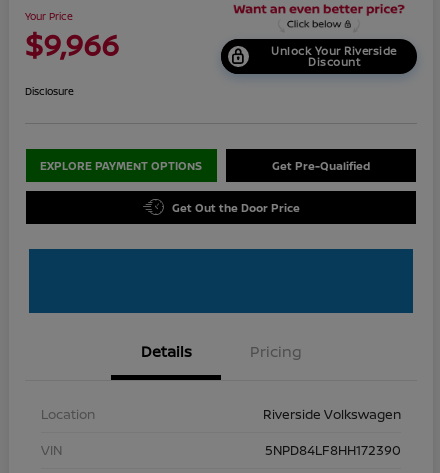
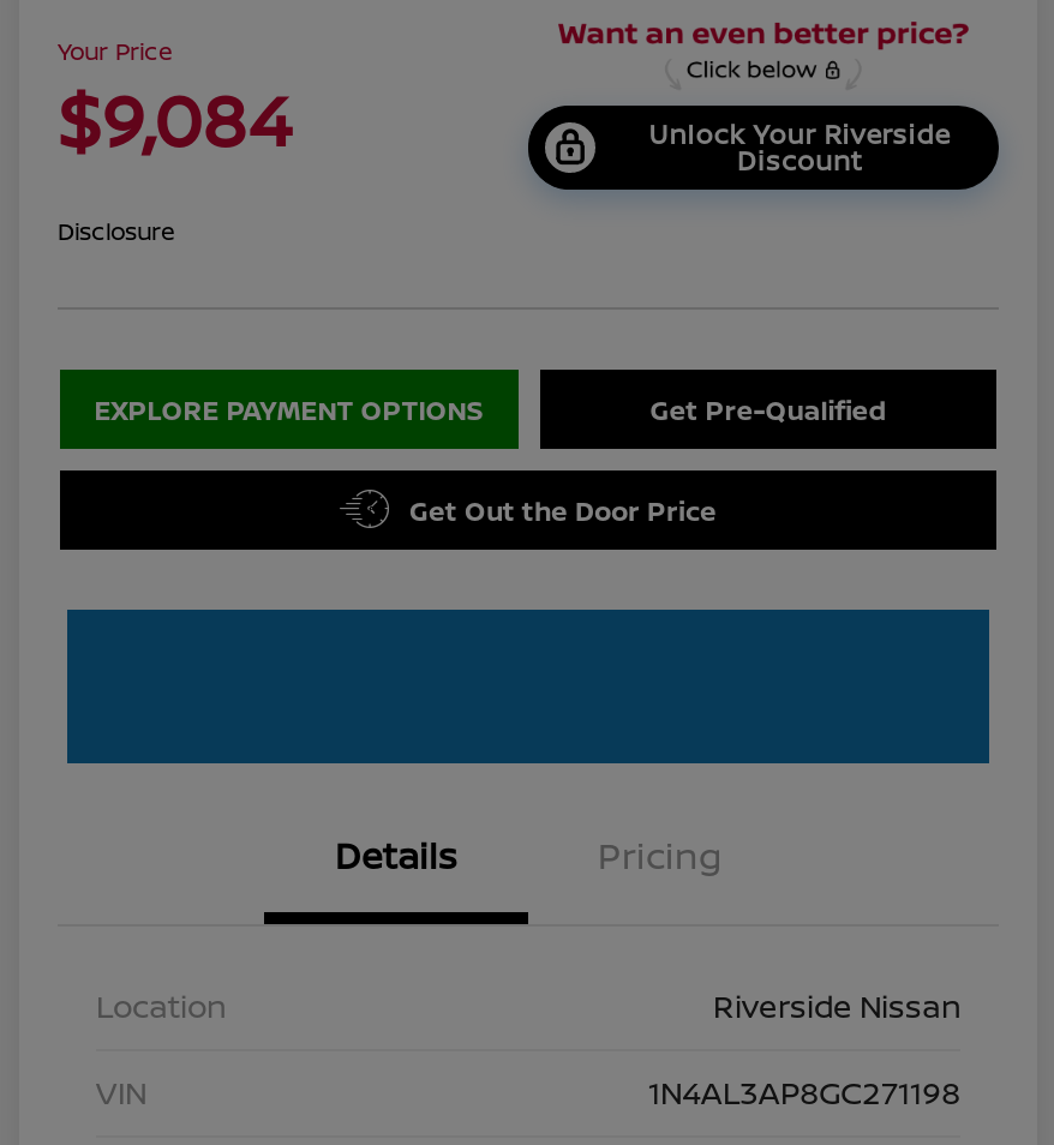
[25,24,119,65] $9,966 -> [58,71,291,169] $9,084
[263,405,401,423] Riverside Volkswagen -> [713,984,960,1027] Riverside Nissan
[265,441,401,459] 5NPD84LF8HH172390 -> [648,1071,960,1114] 1N4AL3AP8GC271198

